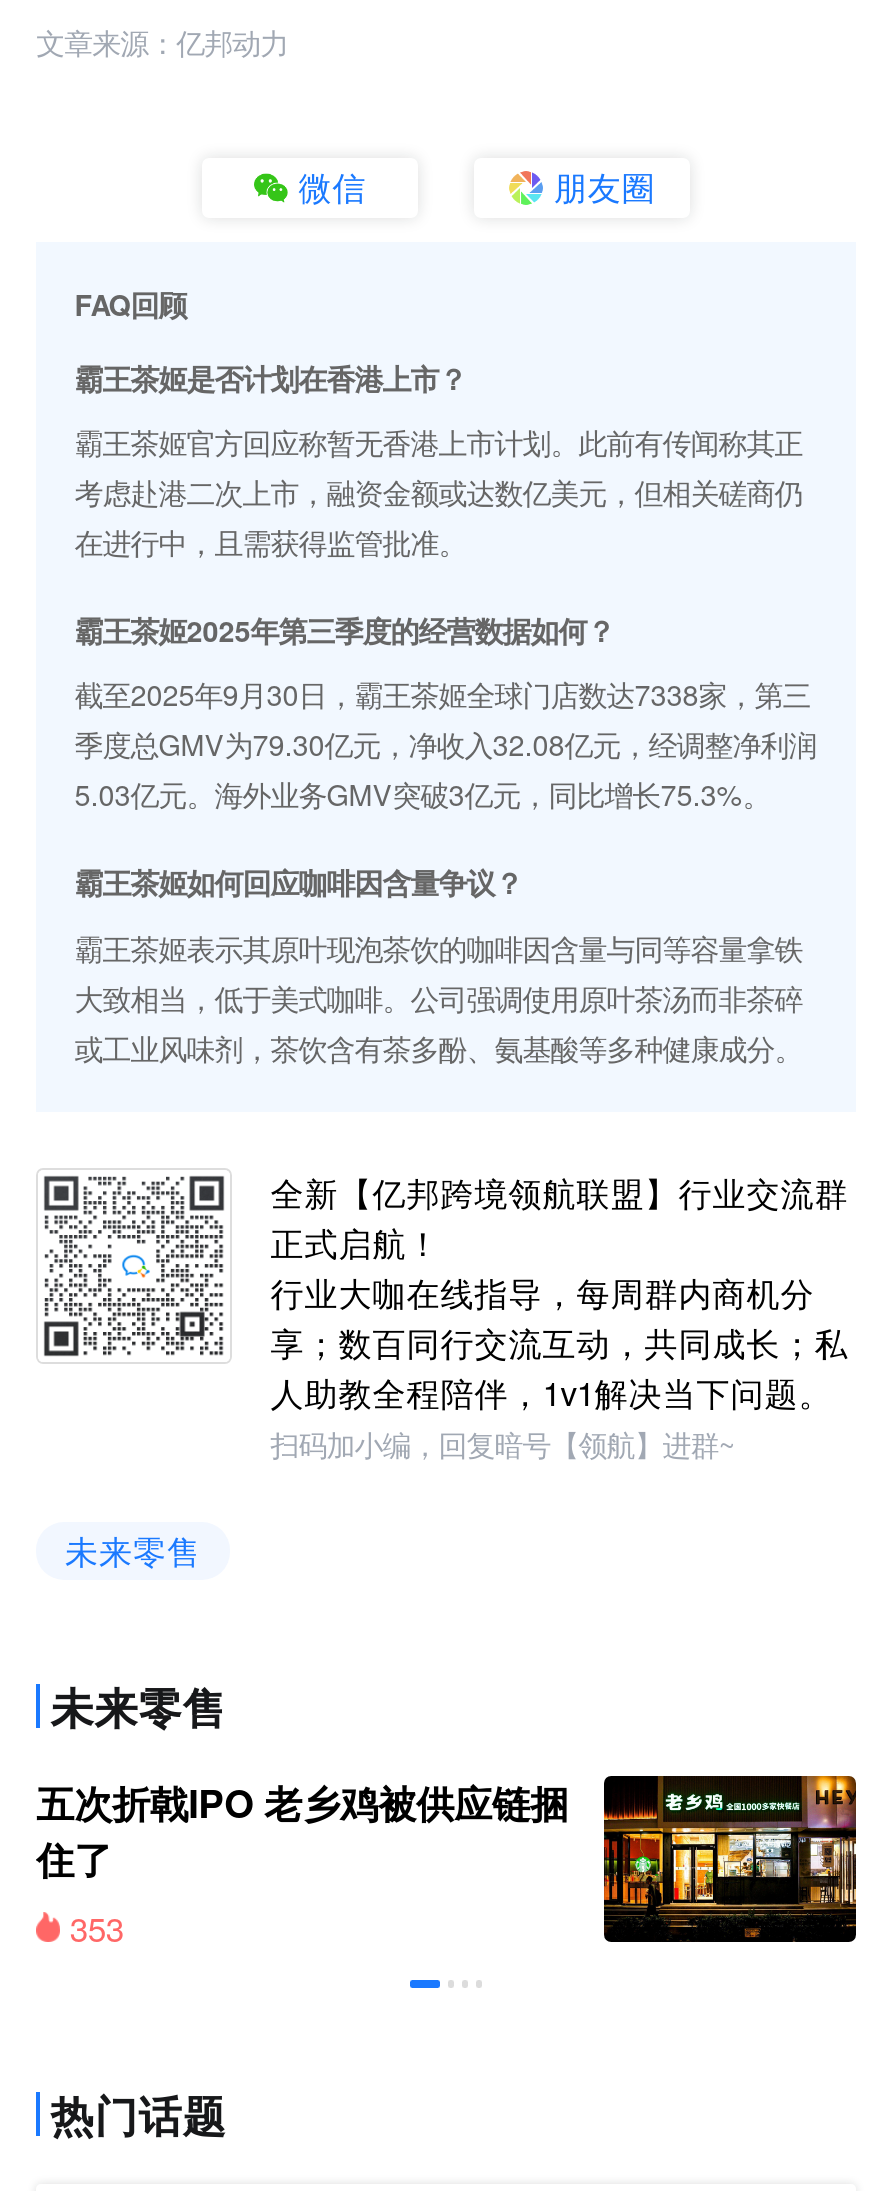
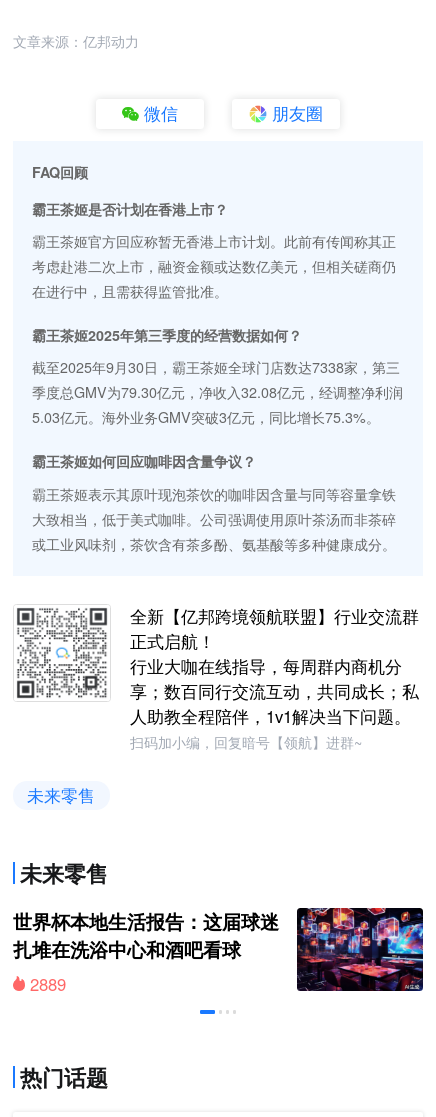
[36,1774,858,1951] [image] | 五次折戟IPO 老乡鸡被供应链捆 | 住了 | 353 -> [13,907,424,995] [image] | 世界杯本地生活报告：这届球迷 | 扎堆在洗浴中心和酒吧看球 | 2889

